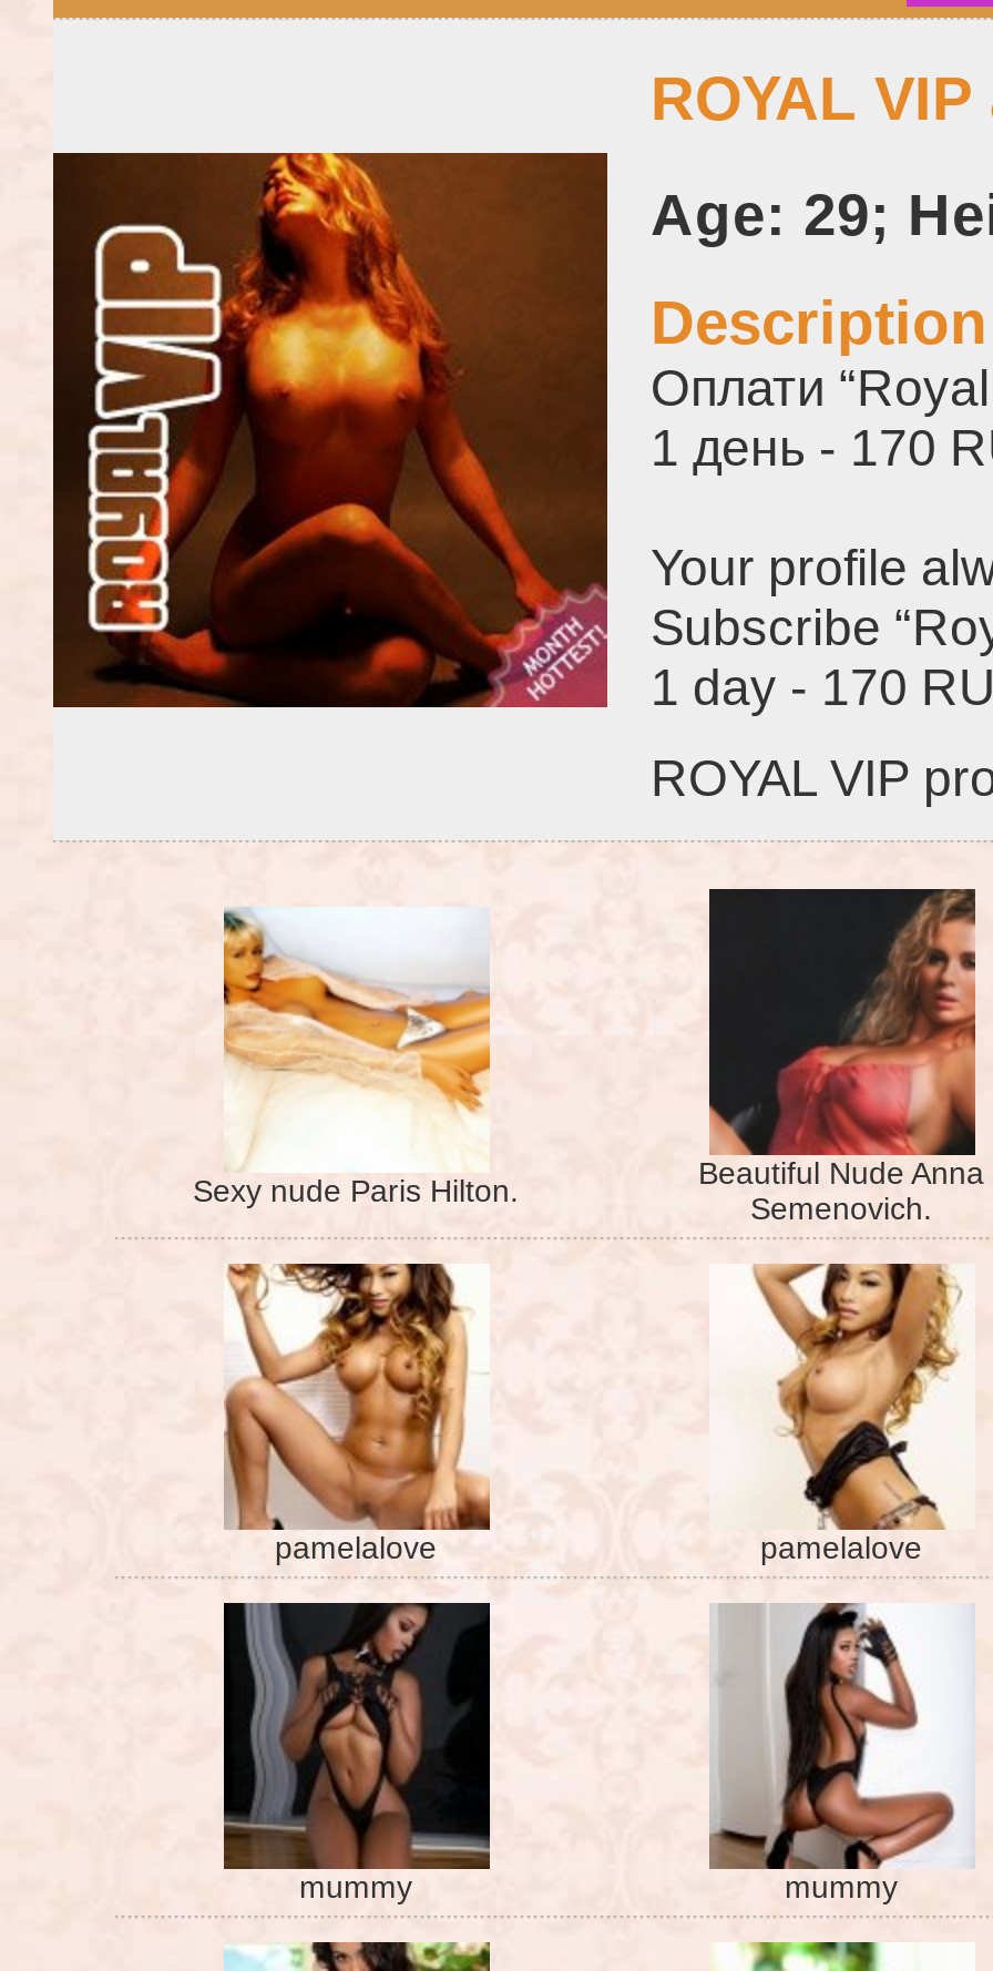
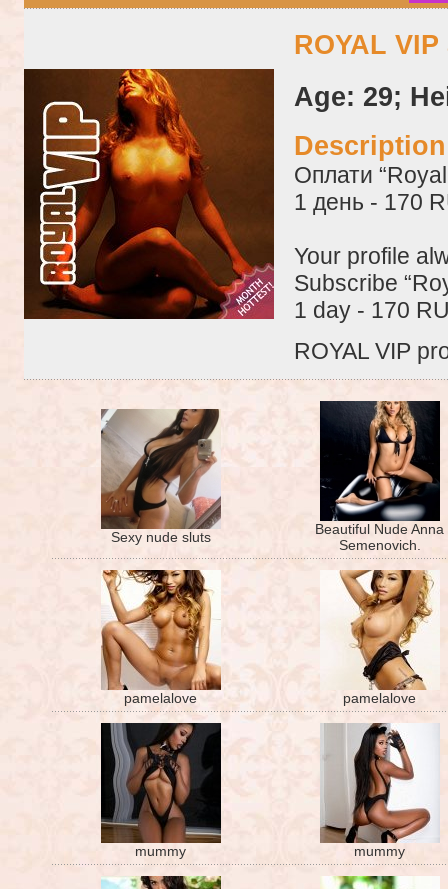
[707,887,977,1151] [image] -> [319,400,441,519] [image]
[193,907,519,1208] [image] | Sexy nude Paris Hilton. -> [100,408,222,545] [image] | Sexy nude sluts

